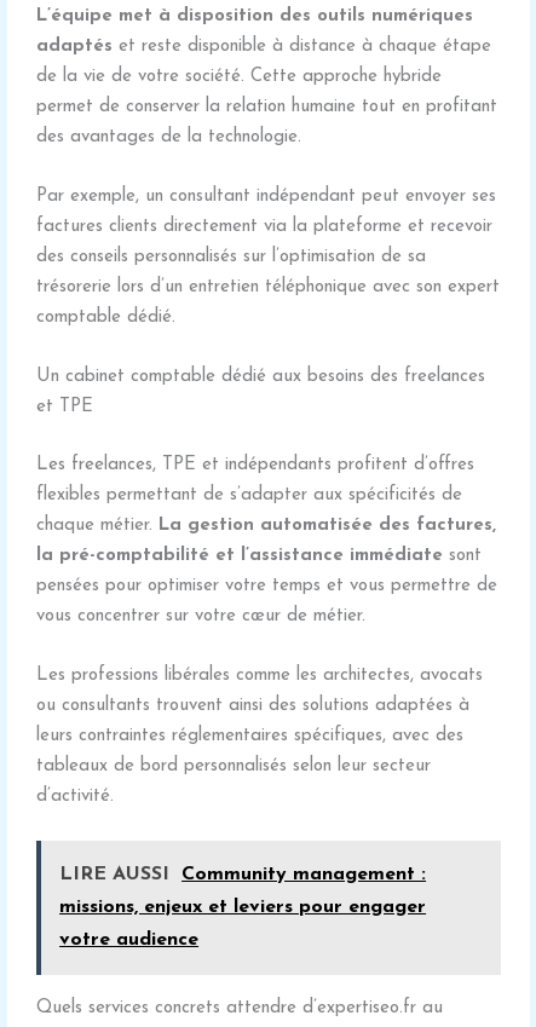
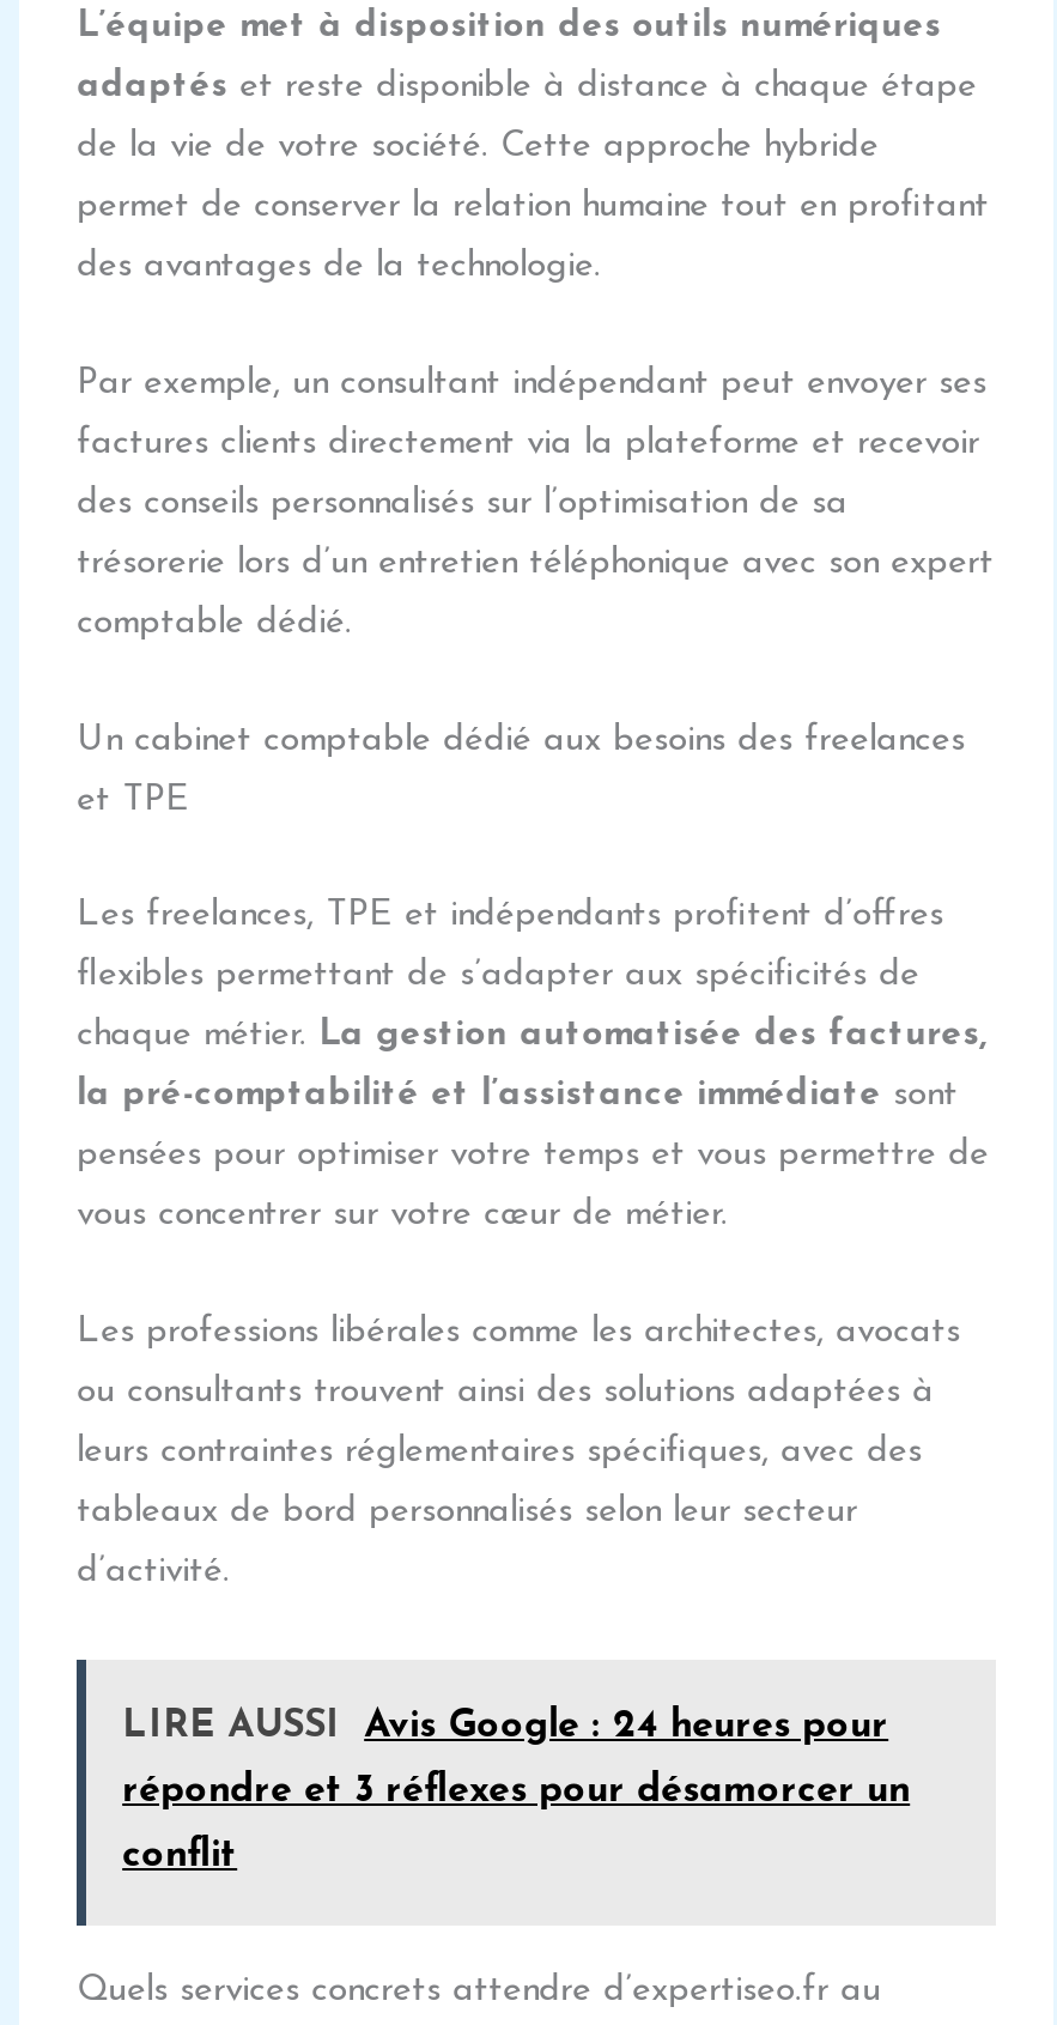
[182,865,426,884] Community management : -> [364,1707,888,1745] Avis Google : 24 heures pour
[59,897,426,917] missions, enjeux et leviers pour engager -> [122,1772,910,1810] répondre et 3 réflexes pour désamorcer un
[59,930,199,949] votre audience -> [122,1837,237,1875] conflit

